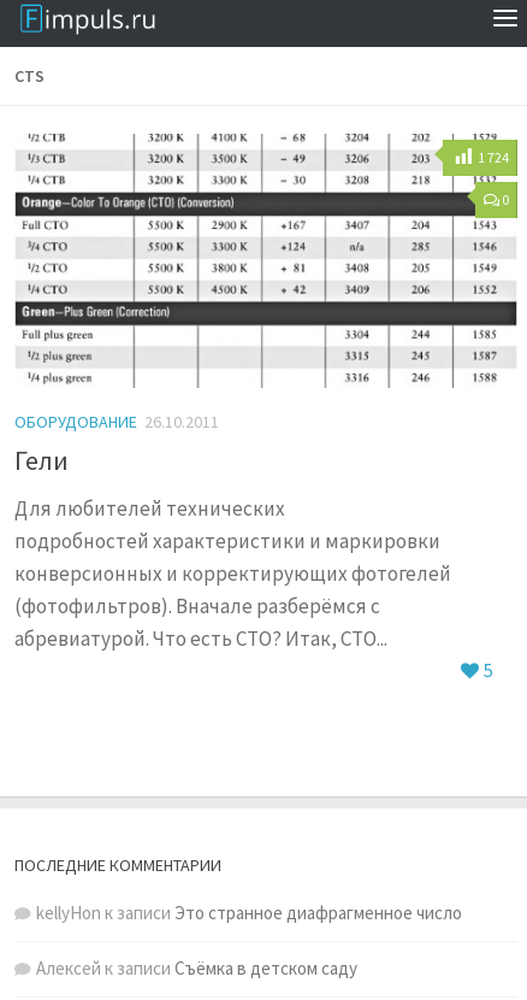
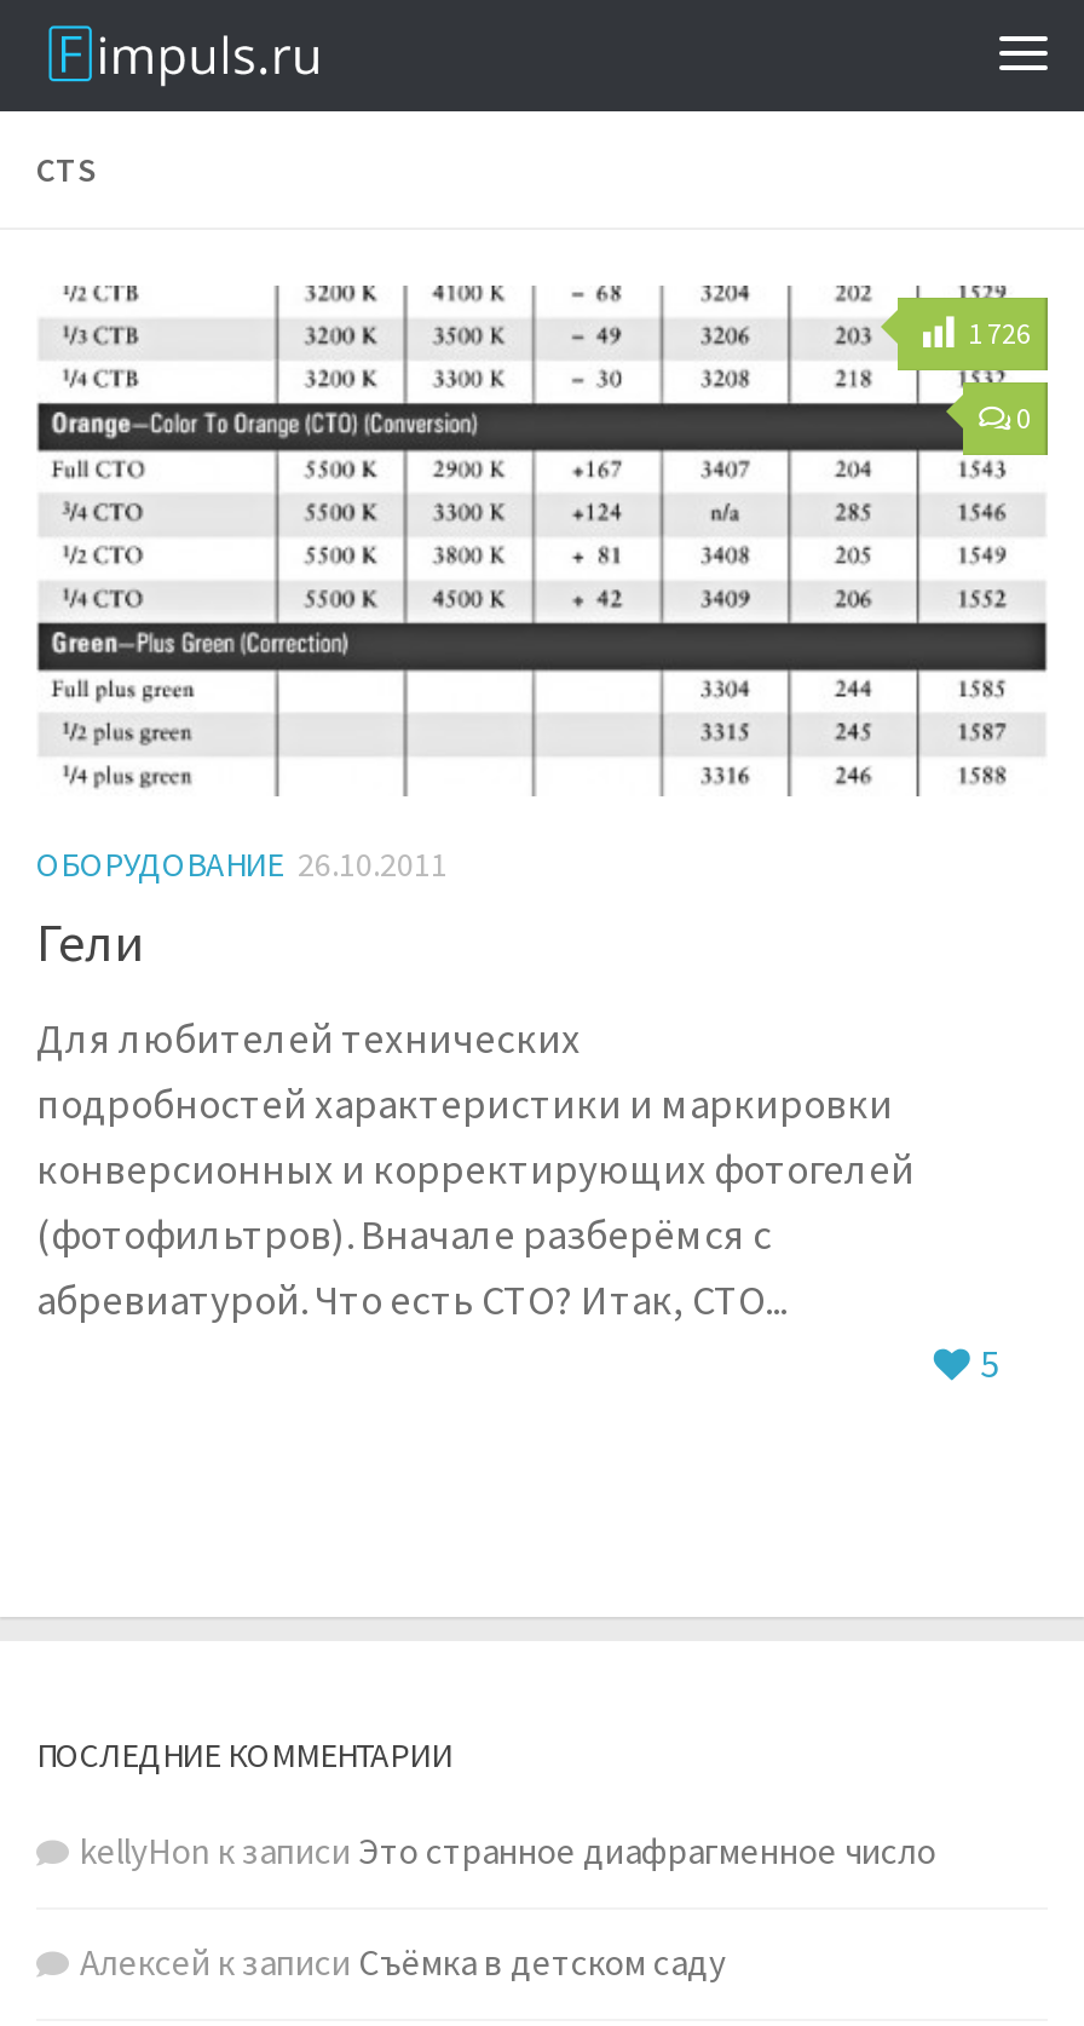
[478,148,509,166] 1 724 -> [968,315,1031,351] 1 726

